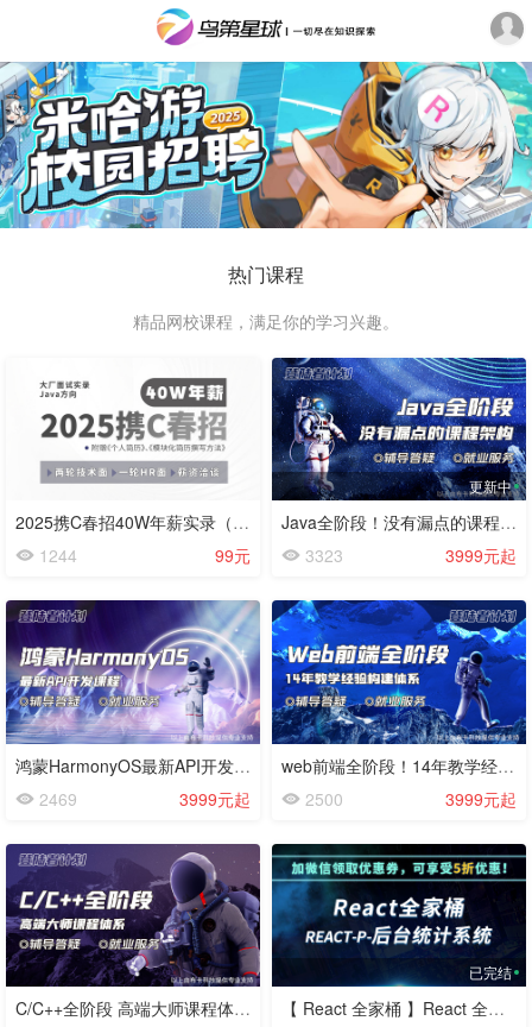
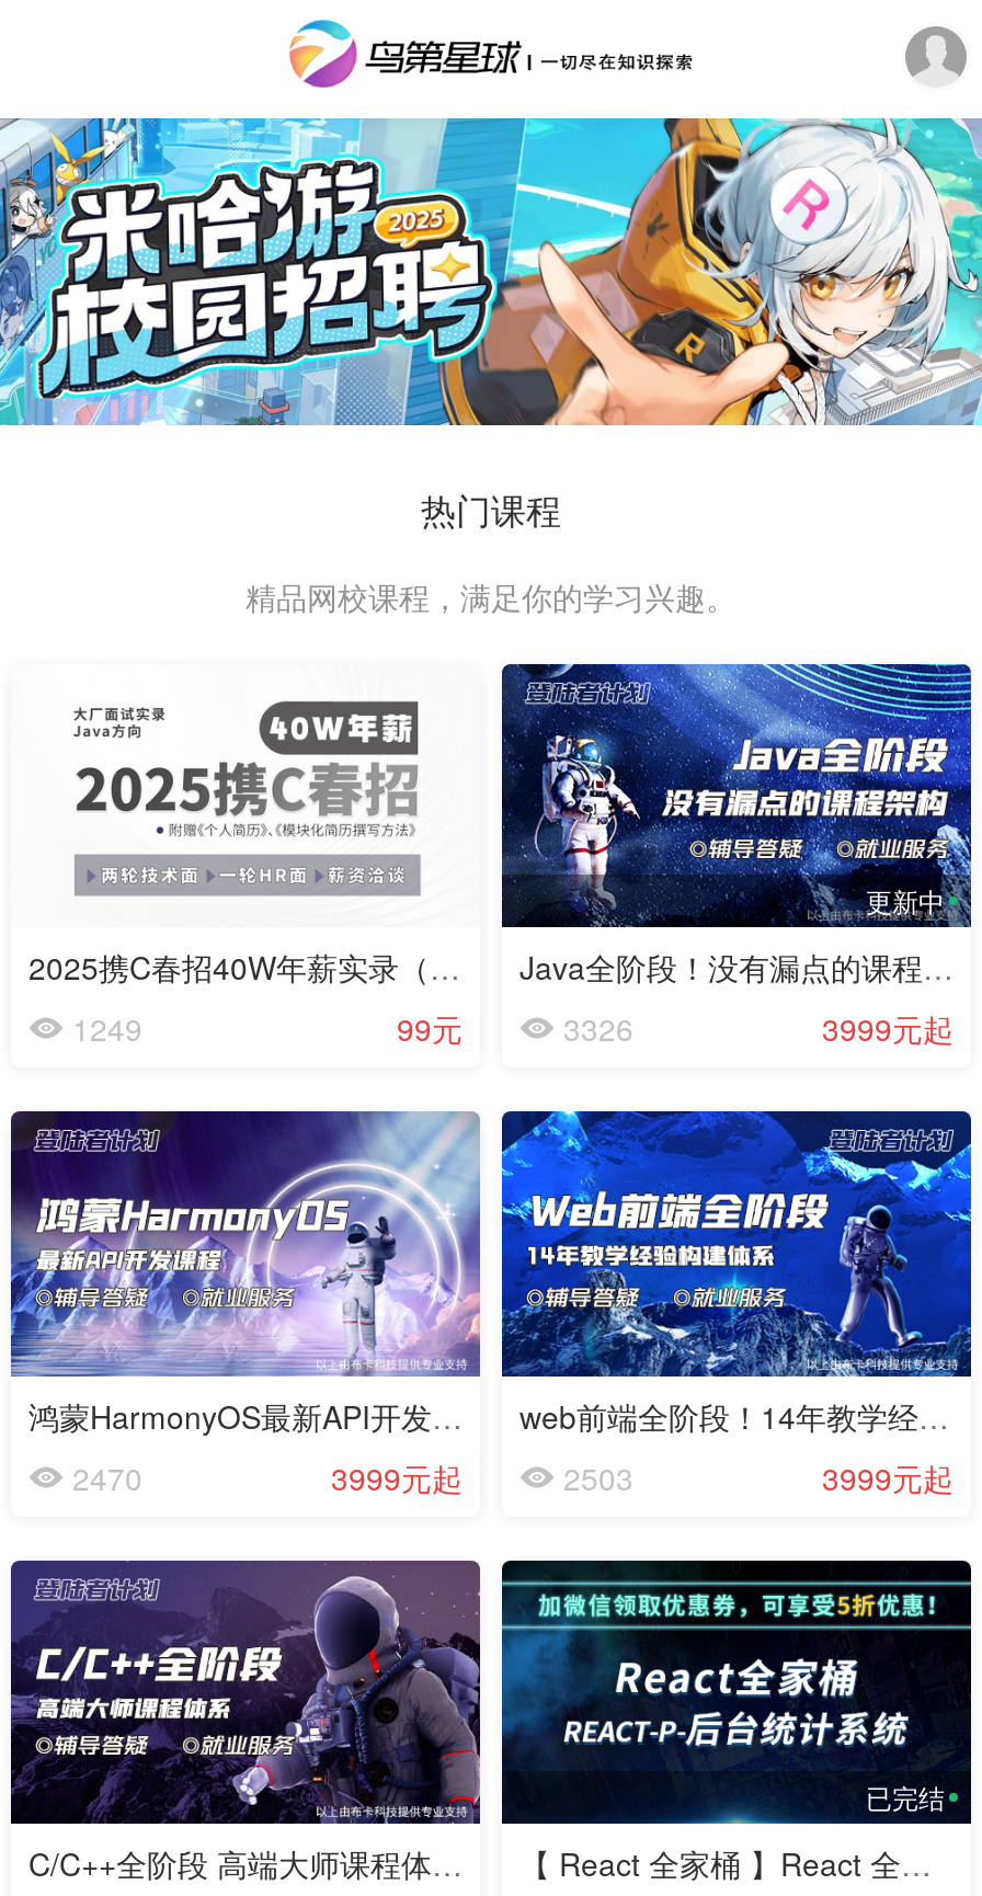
[39,544,77,567] 1244 -> [72,1007,142,1051] 1249
[305,544,343,567] 3323 -> [563,1007,633,1051] 3326
[39,787,77,810] 2469 -> [72,1455,142,1499] 2470
[305,787,343,810] 2500 -> [563,1455,633,1499] 2503

